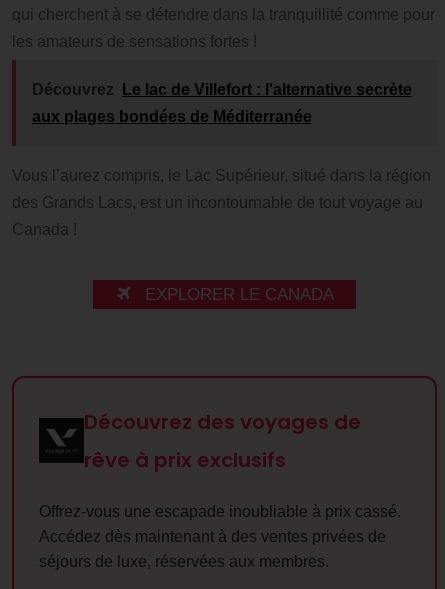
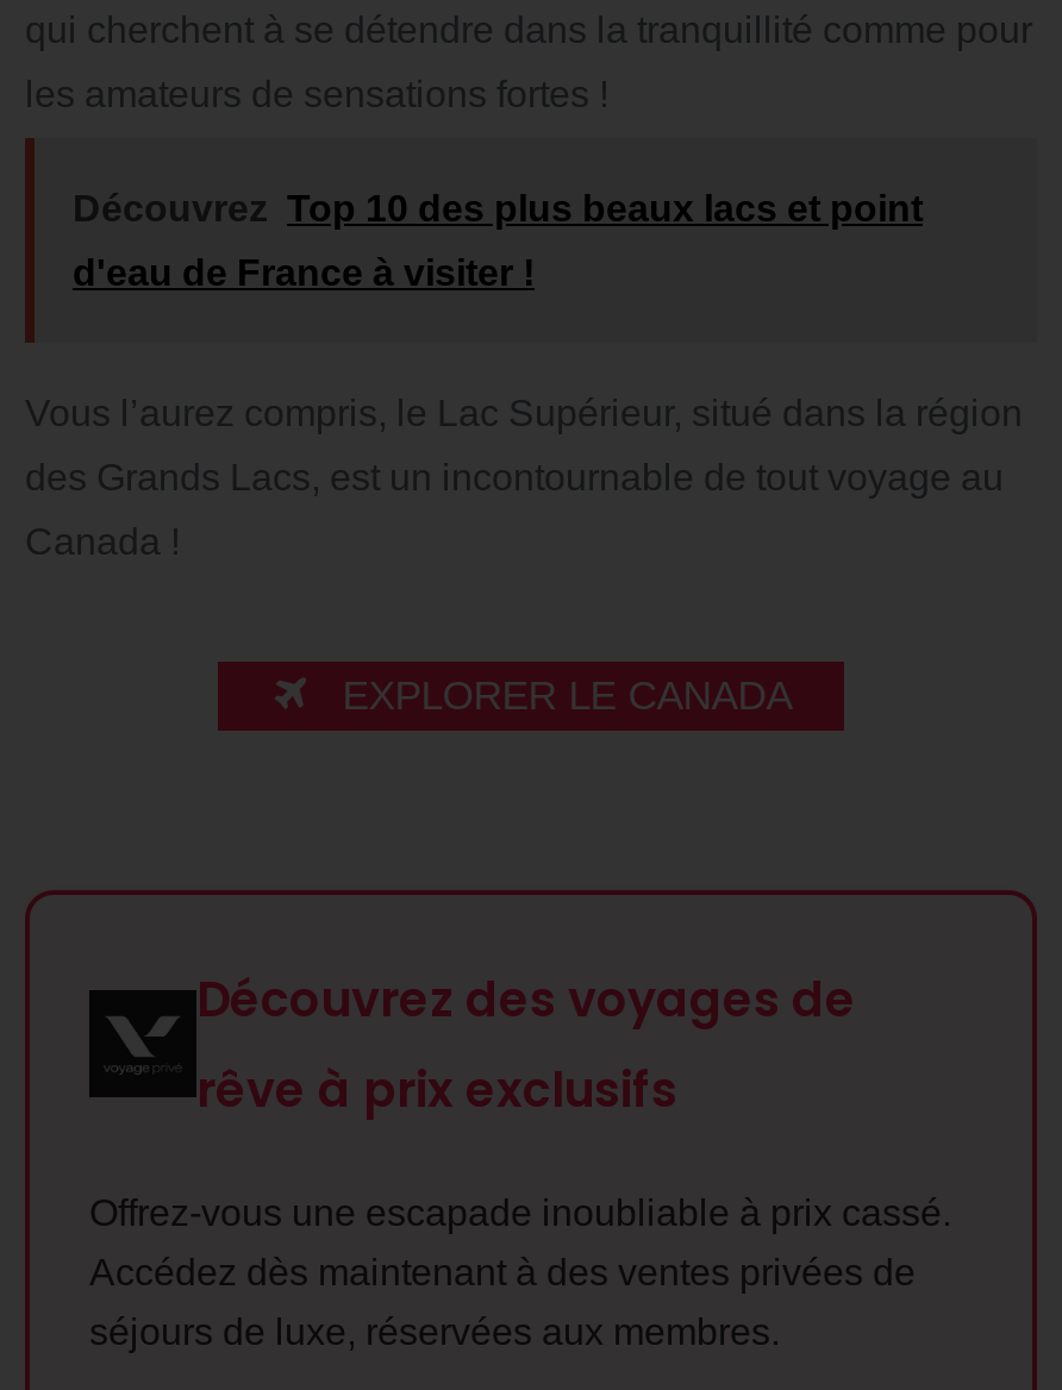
[32,81,412,98] Découvrez Le lac de Villefort : l'alternative secrète -> [73,189,923,229] Découvrez Top 10 des plus beaux lacs et point
[32,108,312,125] aux plages bondées de Méditerranée -> [73,253,535,293] d'eau de France à visiter !

